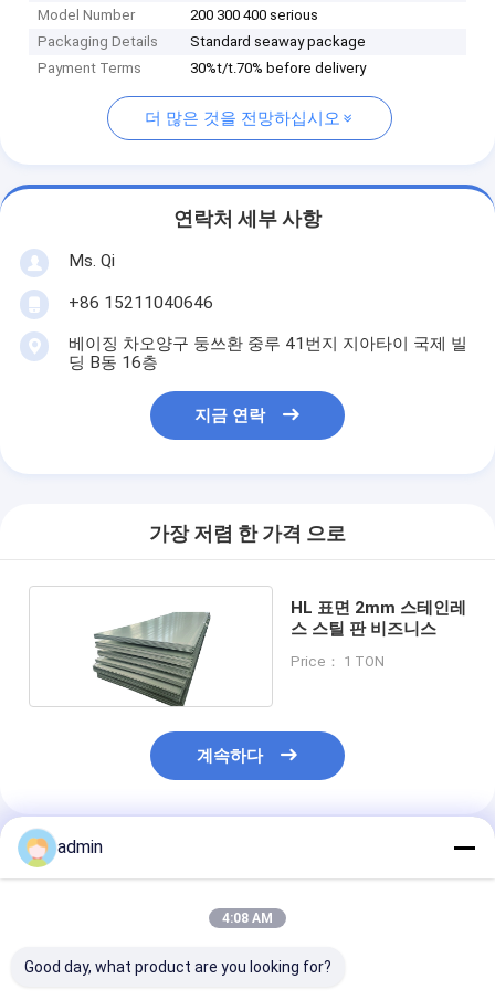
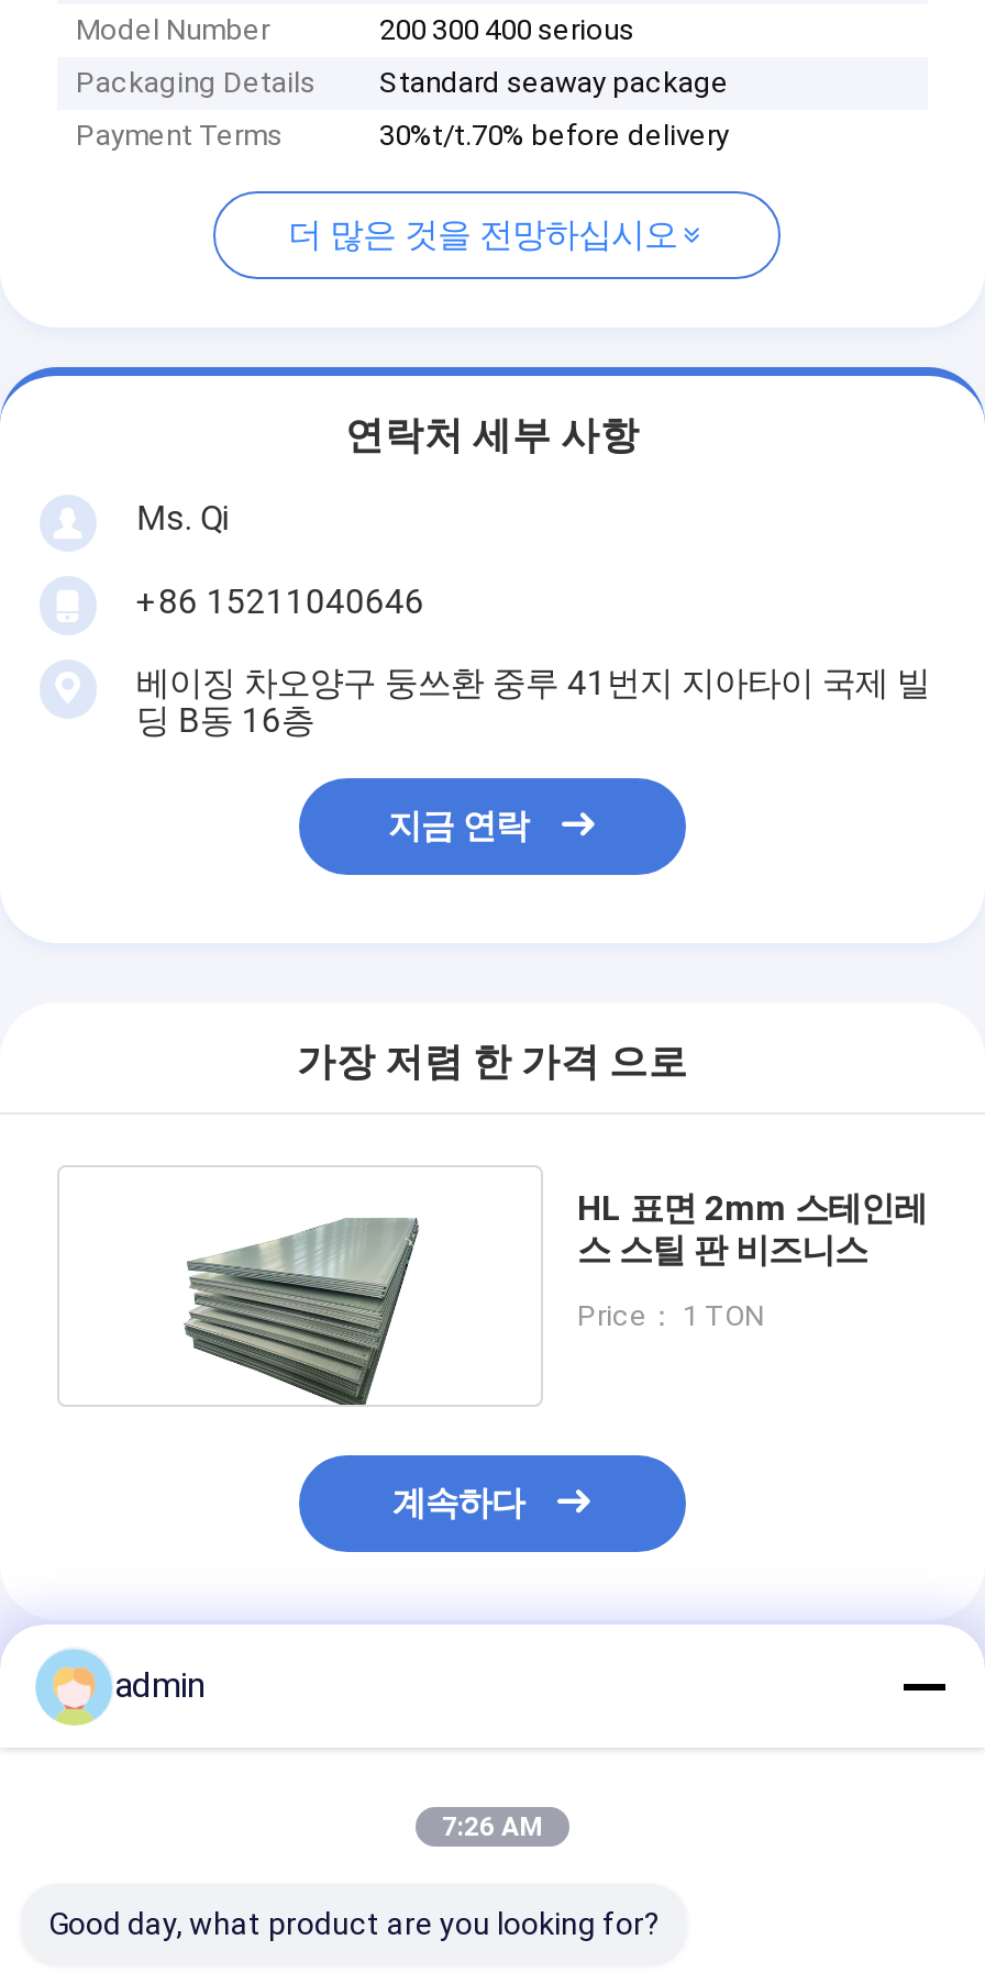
[222,910,273,926] 4:08 AM -> [442,1811,543,1842] 7:26 AM

